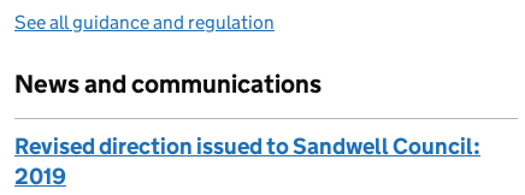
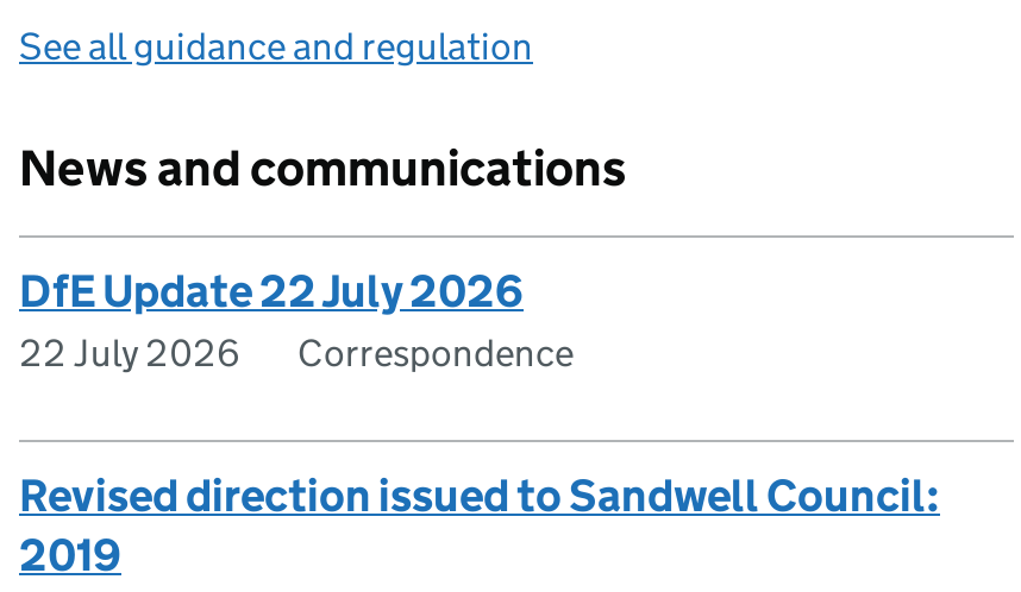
none -> [19,264,574,375] DfE Update 22 July 2026 | 22 July 2026 | Correspondence

